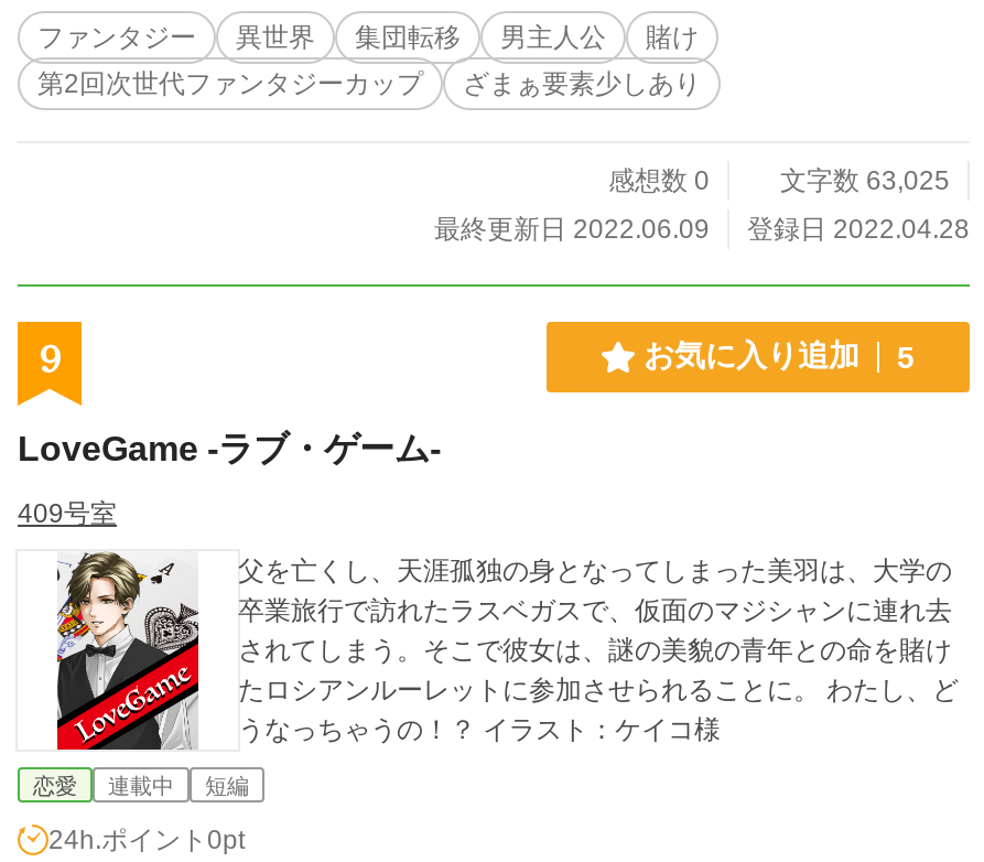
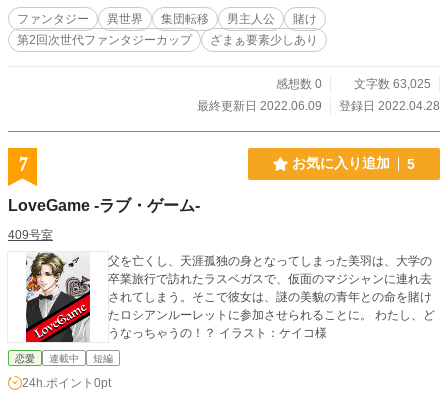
[39,337,61,381] 9 -> [18,155,26,175] 7

